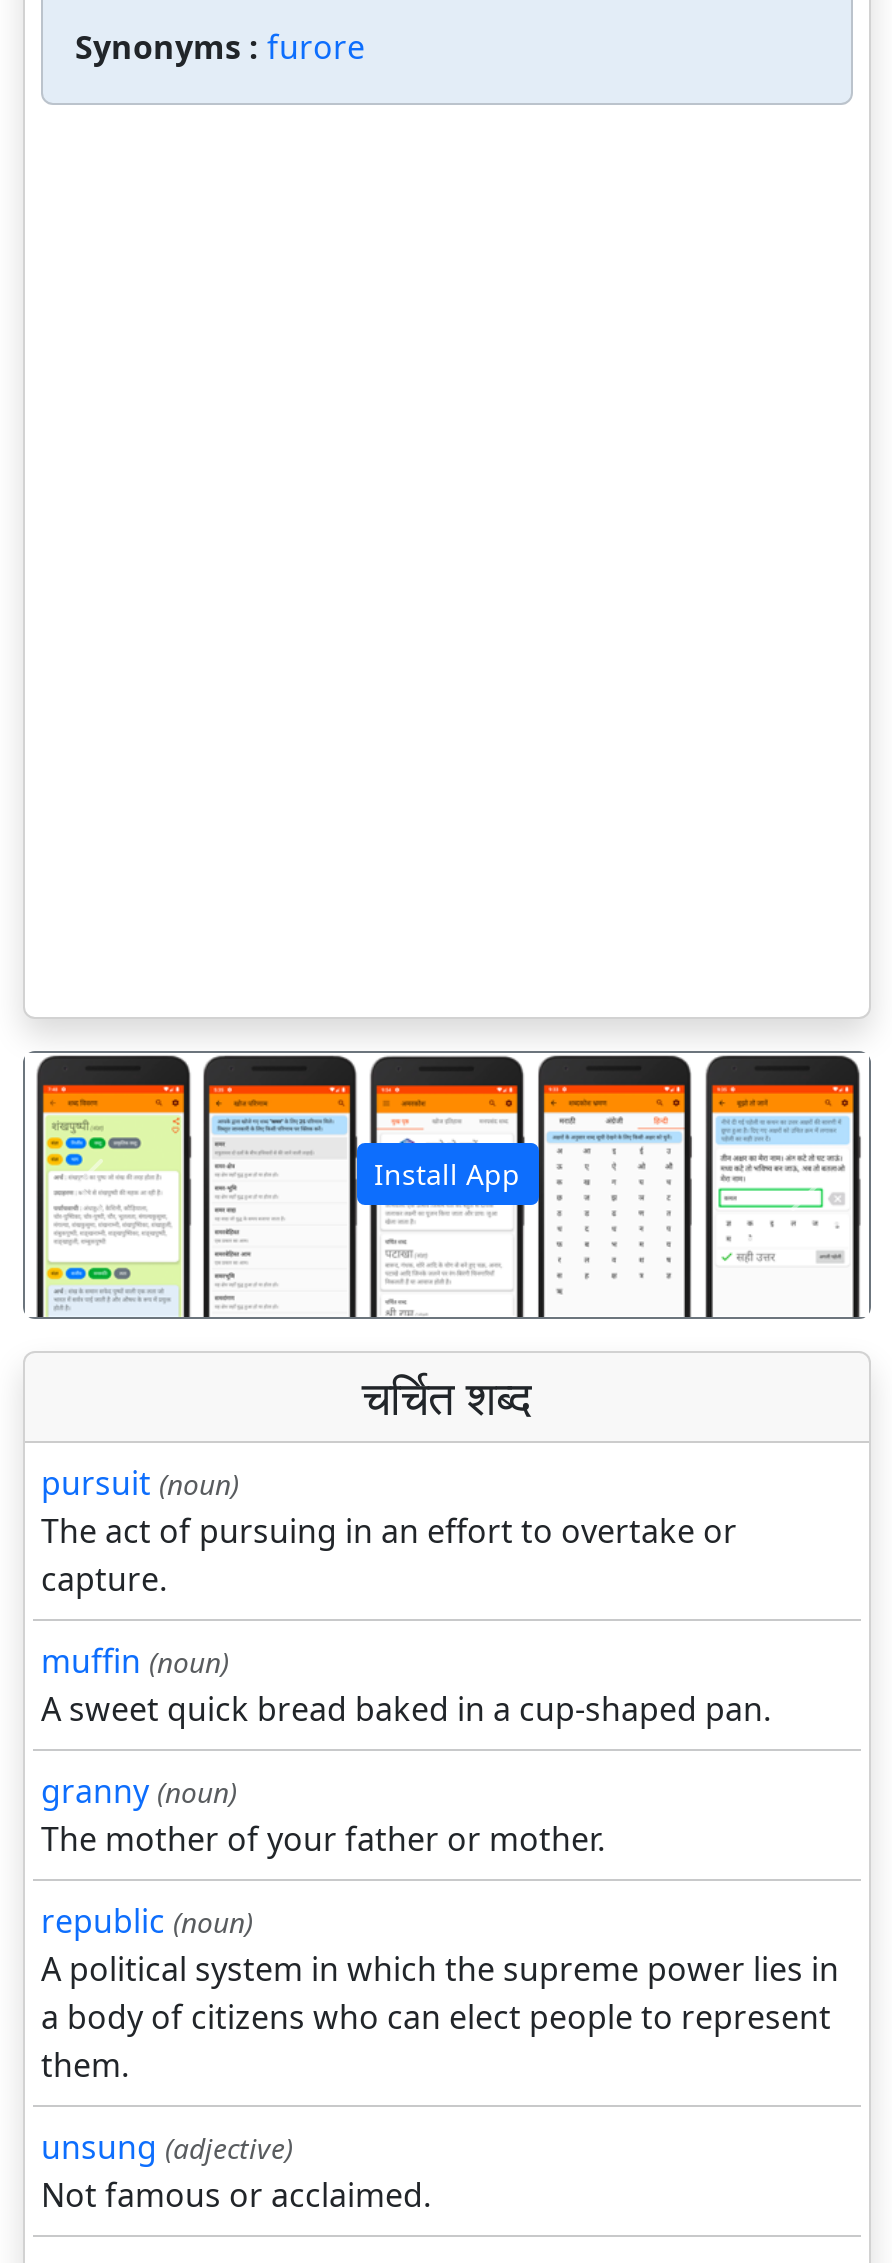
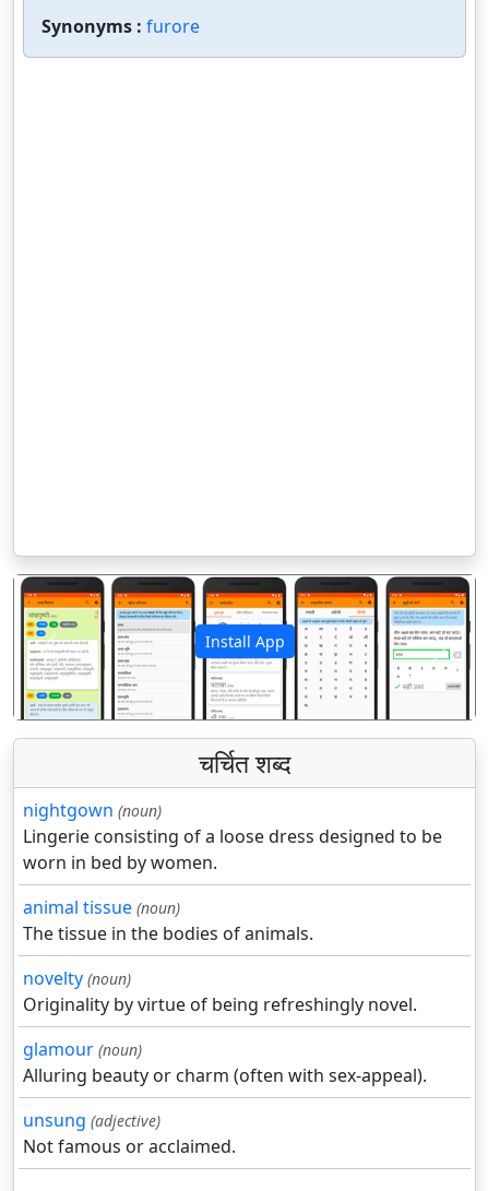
[41,1461,737,1601] pursuit (noun) | The act of pursuing in an effort to overtake or | capture. -> [23,798,442,875] nightgown (noun) | Lingerie consisting of a loose dress designed to be | worn in bed by women.
[41,1639,771,1731] muffin (noun) | A sweet quick bread baked in a cup-shaped pan. -> [23,895,313,946] animal tissue (noun) | The tissue in the bodies of animals.
[41,1769,605,1861] granny (noun) | The mother of your father or mother. -> [23,966,417,1017] novelty (noun) | Originality by virtue of being refreshingly novel.
[41,1899,839,2087] republic (noun) | A political system in which the supreme power lies in | a body of citizens who can elect people to represent | them. -> [23,1037,427,1088] glamour (noun) | Alluring beauty or charm (often with sex-appeal).

